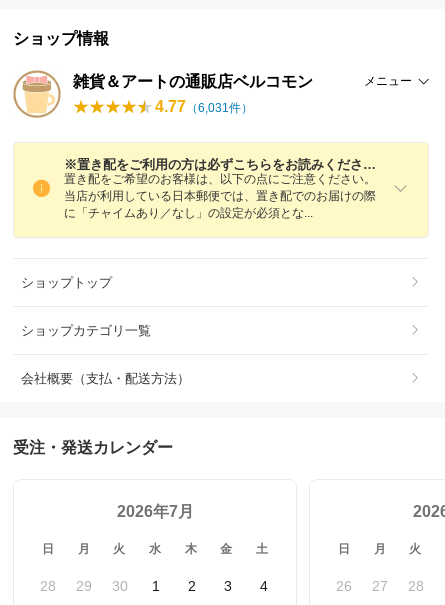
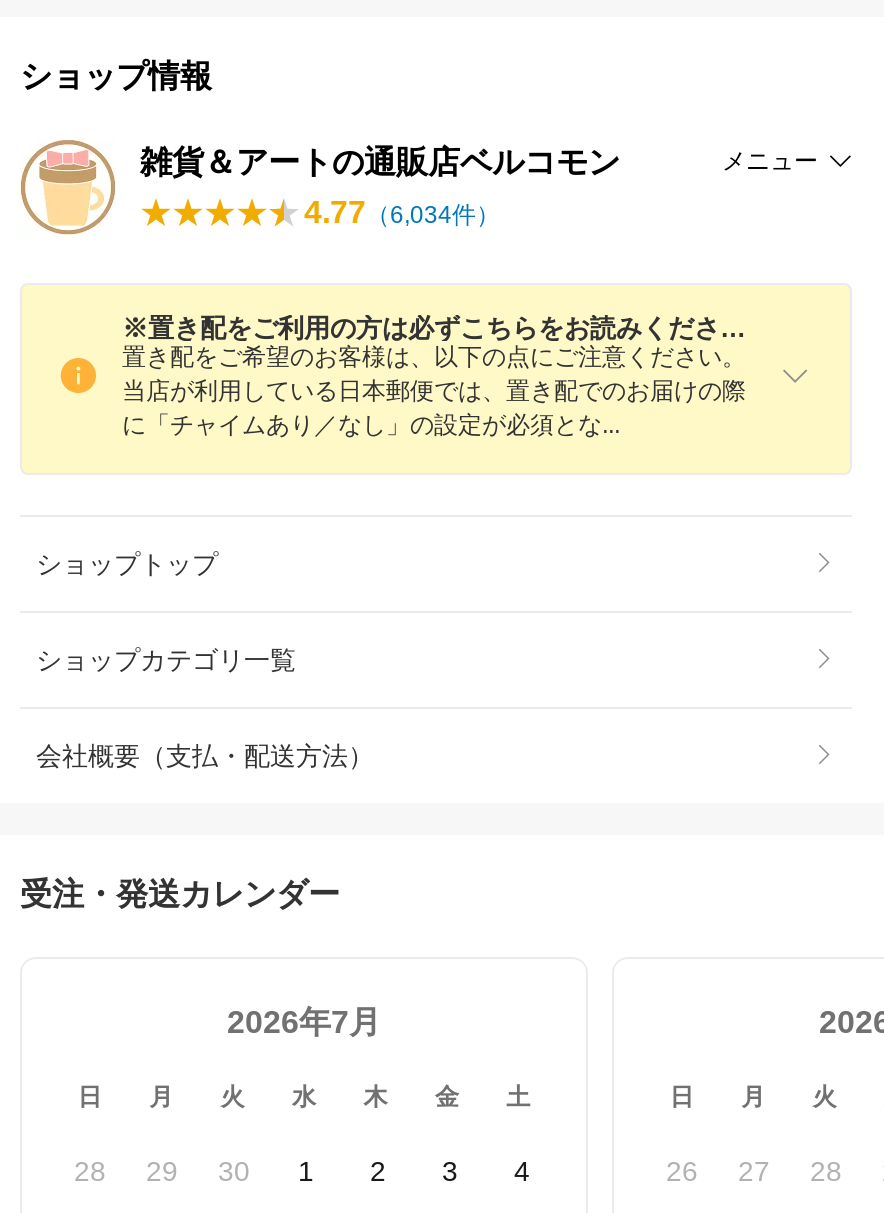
[155,98,253,115] 4.77（6,031件） -> [304,195,500,229] 4.77（6,034件）

